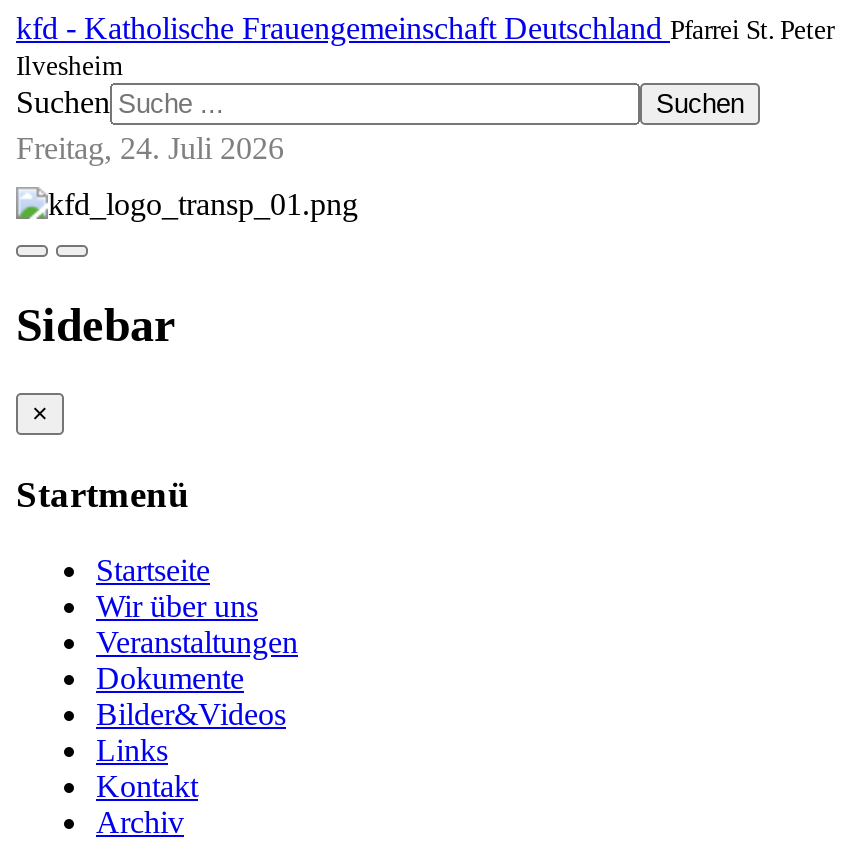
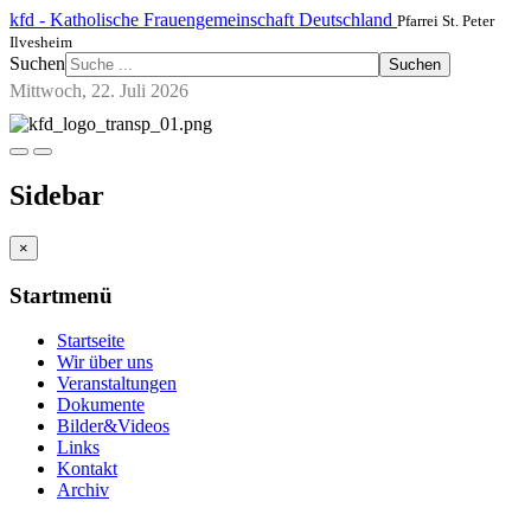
[16,131,284,165] Freitag, 24. Juli 2026 -> [9,81,188,101] Mittwoch, 22. Juli 2026

